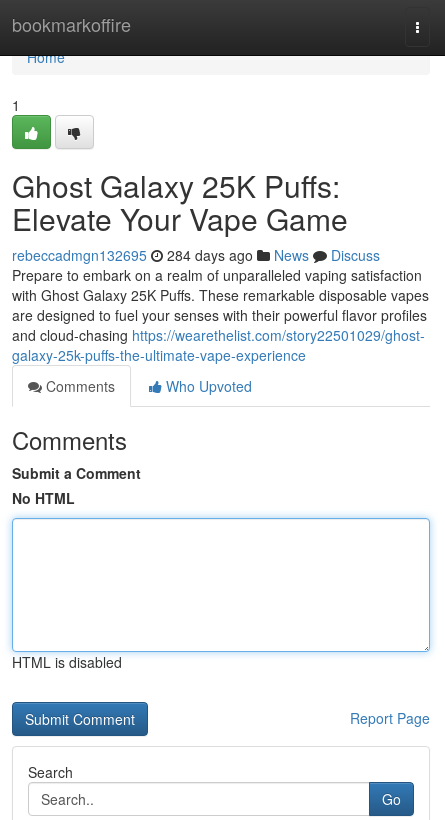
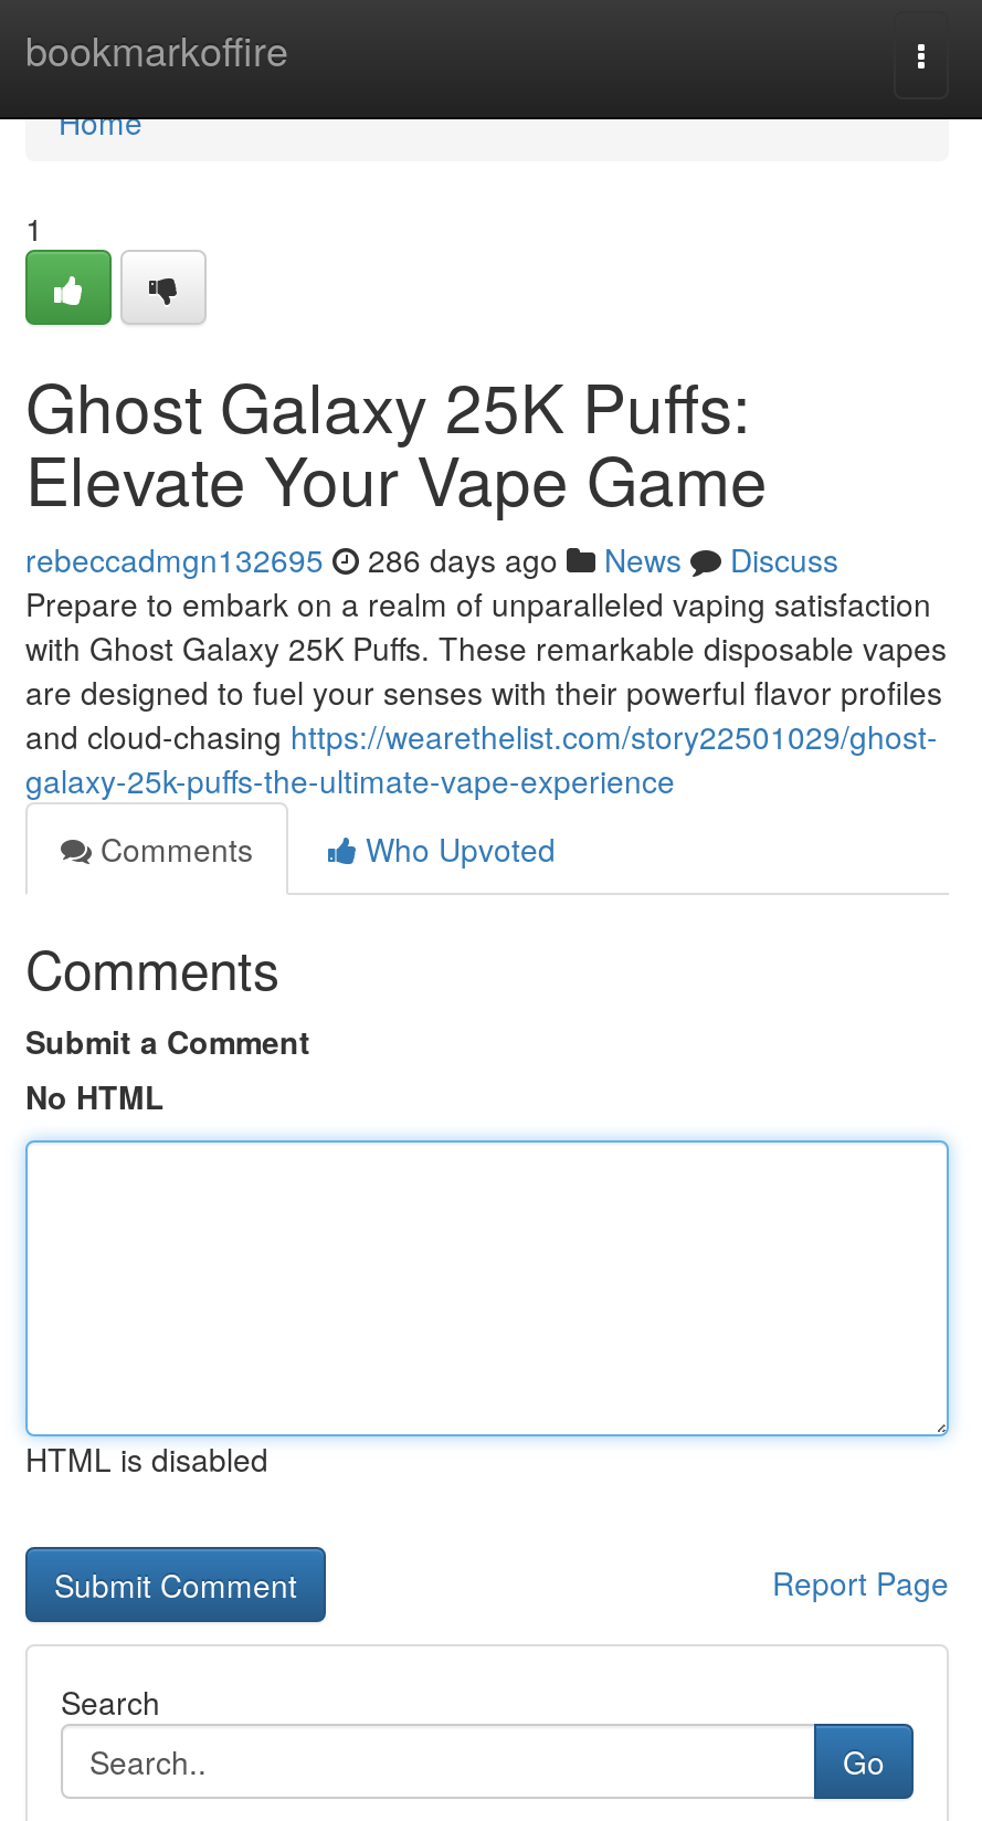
[12,245,380,265] rebeccadmgn132695 284 days ago News Discuss -> [25,537,838,581] rebeccadmgn132695 286 days ago News Discuss

